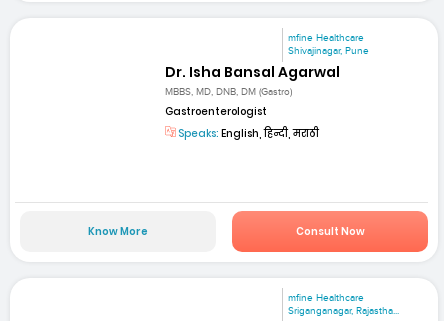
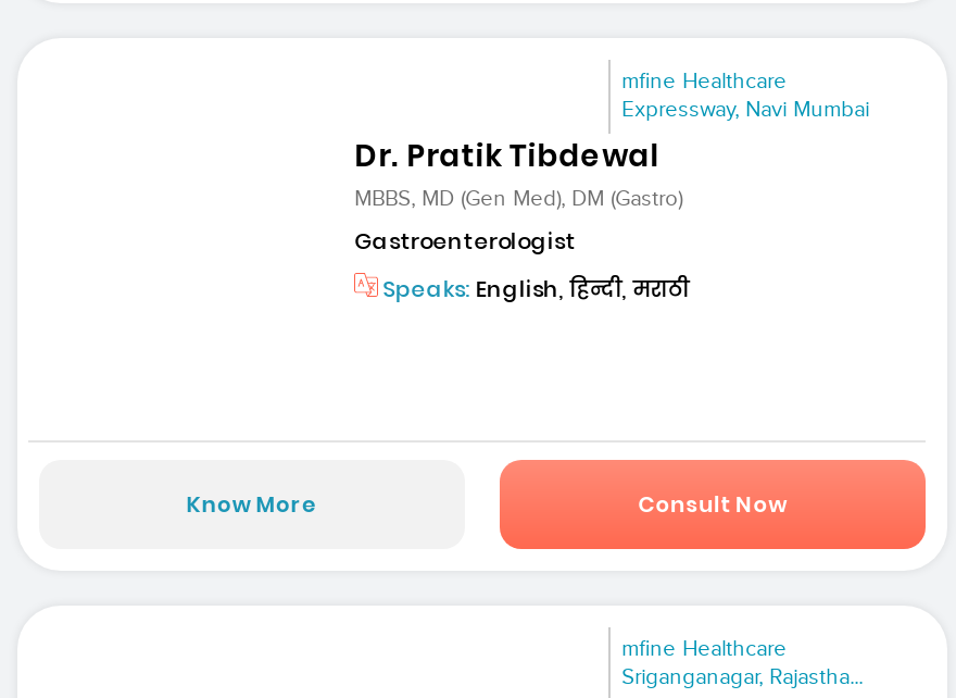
[165,44,369,98] Shivajinagar, Pune | Dr. Isha Bansal Agarwal | MBBS, MD, DNB, DM (Gastro) -> [355,97,870,213] Expressway, Navi Mumbai | Dr. Pratik Tibdewal | MBBS, MD (Gen Med), DM (Gastro)

